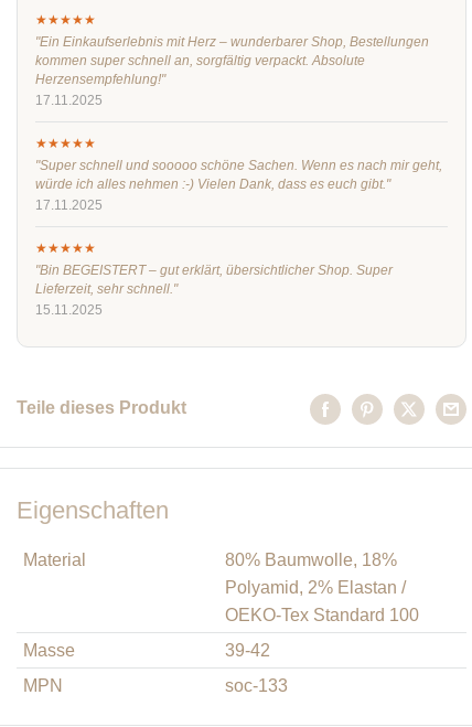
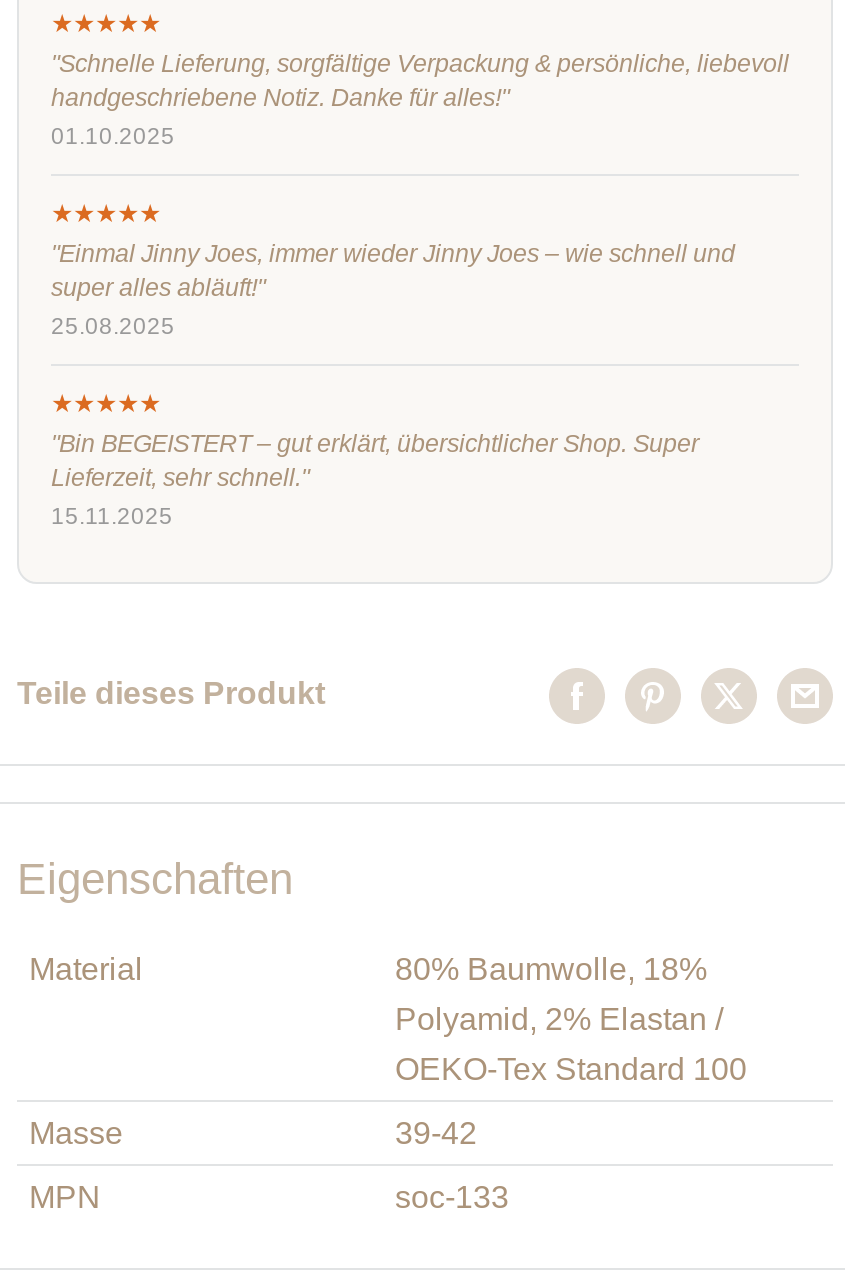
[35,34,429,107] "Ein Einkaufserlebnis mit Herz – wunderbarer Shop, Bestellungen | kommen super schnell an, sorgfältig verpackt. Absolute | Herzensempfehlung!" | 17.11.2025 -> [51,50,789,148] "Schnelle Lieferung, sorgfältige Verpackung & persönliche, liebevoll | handgeschriebene Notiz. Danke für alles!" | 01.10.2025
[35,158,442,212] "Super schnell und sooooo schöne Sachen. Wenn es nach mir geht, | würde ich alles nehmen :-) Vielen Dank, dass es euch gibt." | 17.11.2025 -> [51,240,735,338] "Einmal Jinny Joes, immer wieder Jinny Joes – wie schnell und | super alles abläuft!" | 25.08.2025

